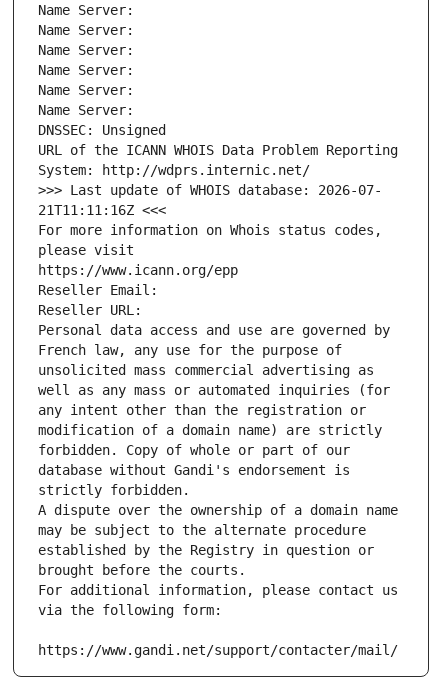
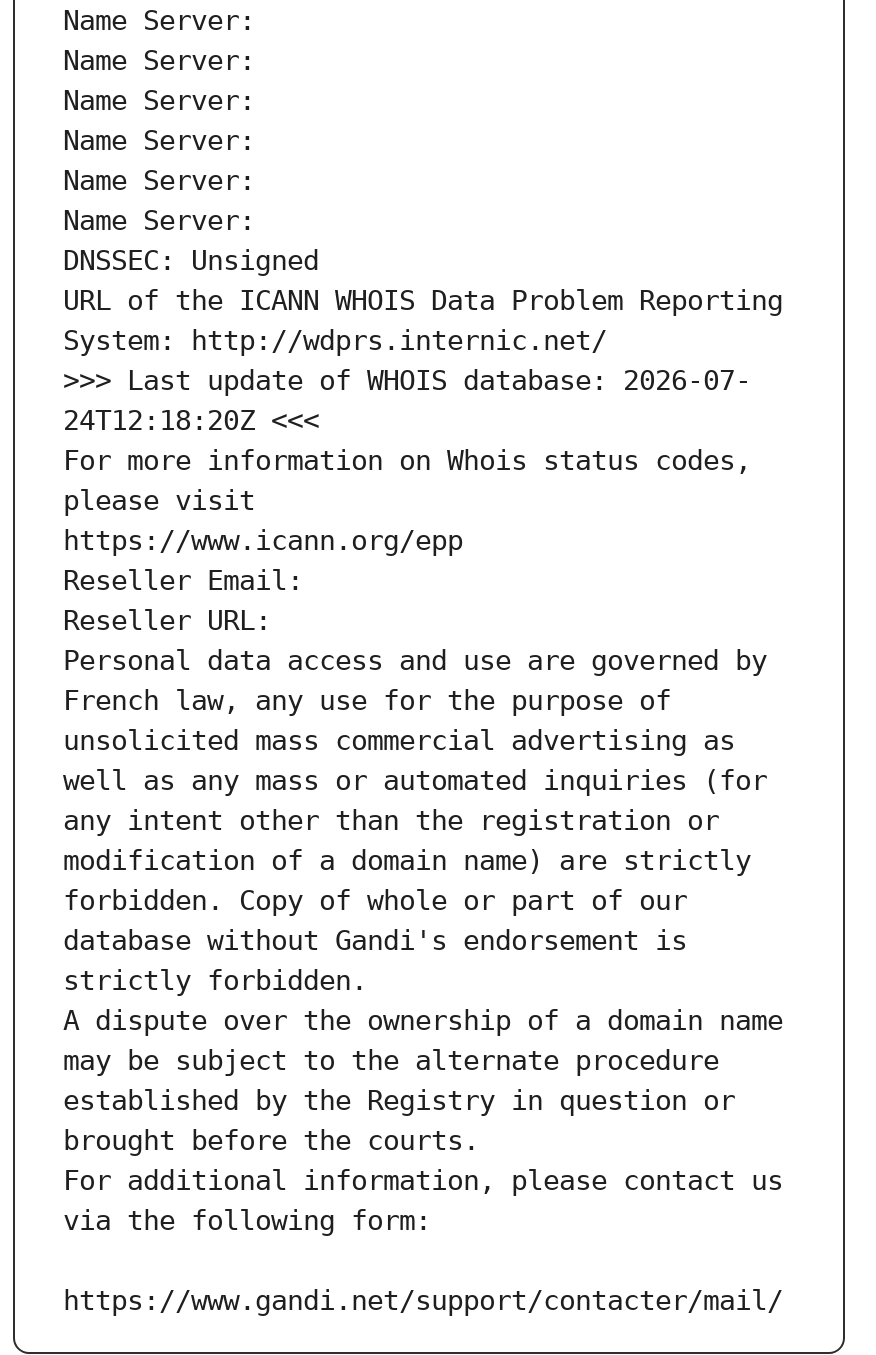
[38,202,166,218] 21T11:11:16Z <<< -> [63,405,319,437] 24T12:18:20Z <<<

